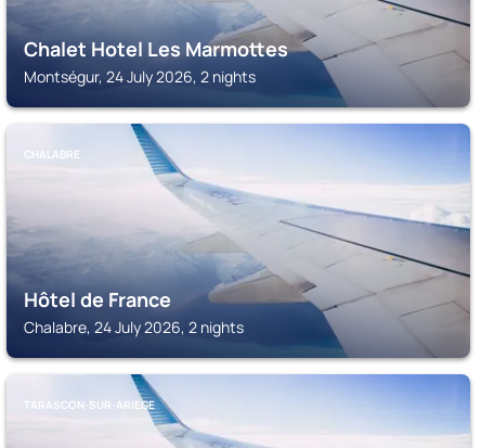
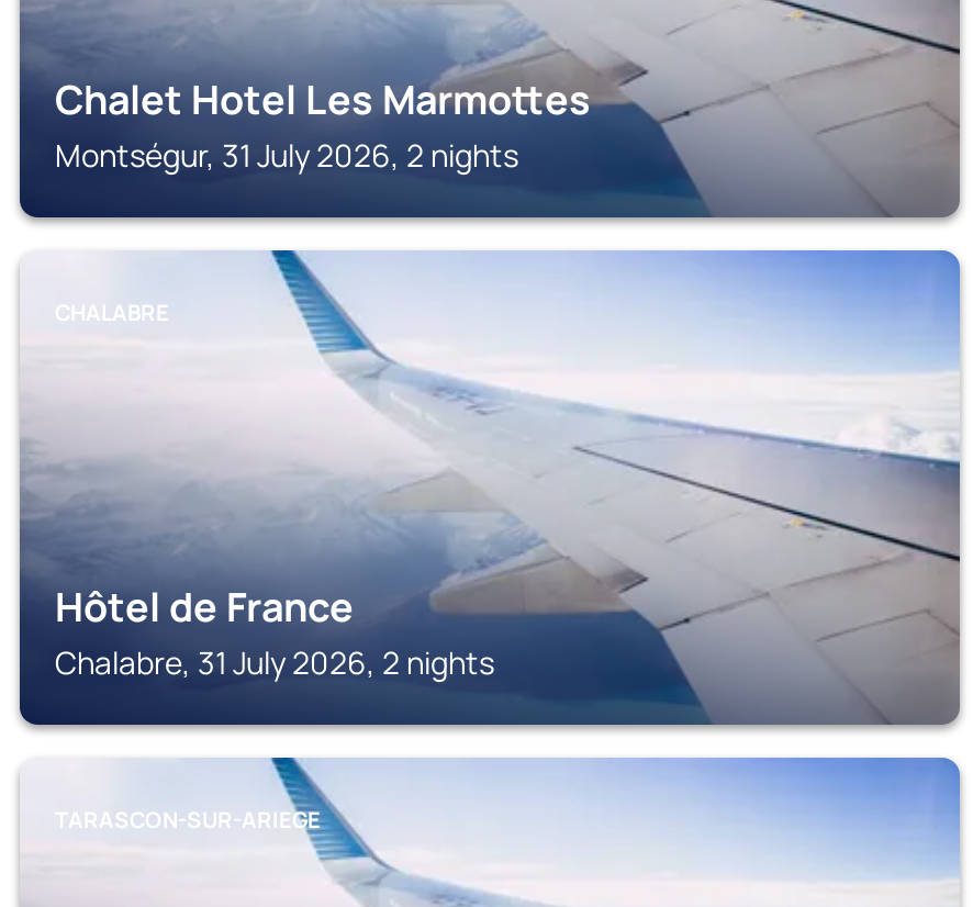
[24,66,256,87] Montségur, 24 July 2026, 2 nights -> [55,134,518,176] Montségur, 31 July 2026, 2 nights
[24,317,244,337] Chalabre, 24 July 2026, 2 nights -> [55,641,494,683] Chalabre, 31 July 2026, 2 nights

